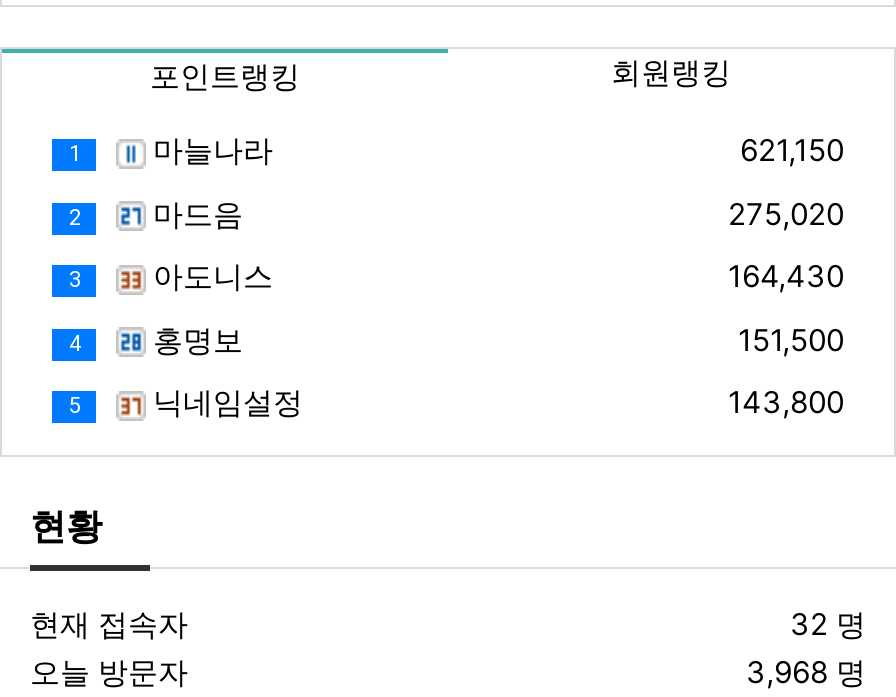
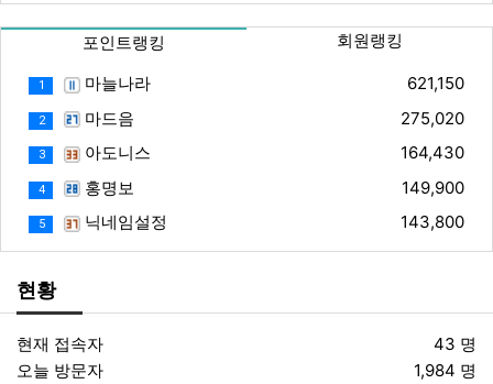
[738,321,844,359] 151,500 -> [402,177,464,198] 149,900
[790,605,866,643] 32 명 -> [434,333,476,354] 43 명
[746,653,866,691] 3,968 명 -> [414,360,476,380] 1,984 명

